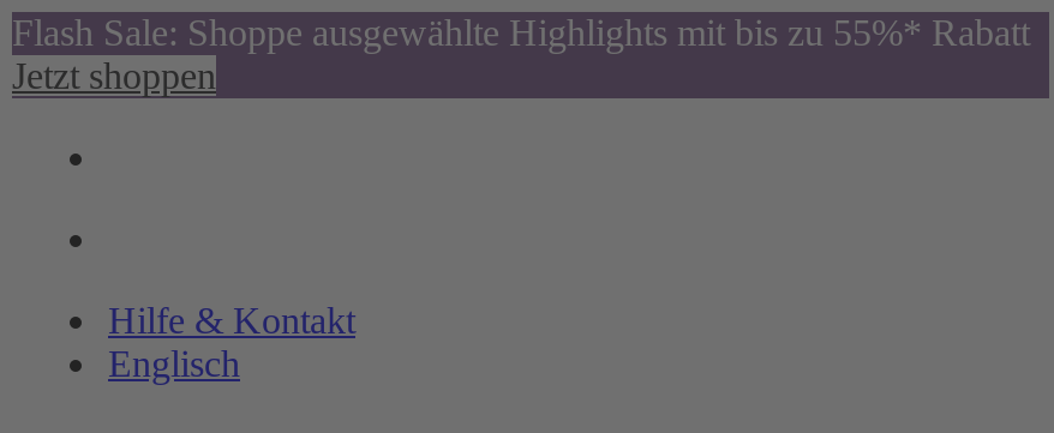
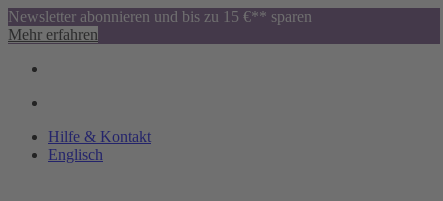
[12,12,1030,96] Flash Sale: Shoppe ausgewählte Highlights mit bis zu 55%* Rabatt | Jetzt shoppen -> [8,8,312,43] Newsletter abonnieren und bis zu 15 €** sparen | Mehr erfahren

